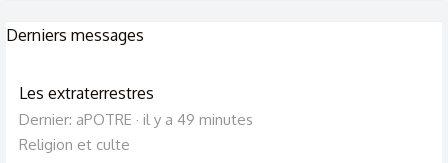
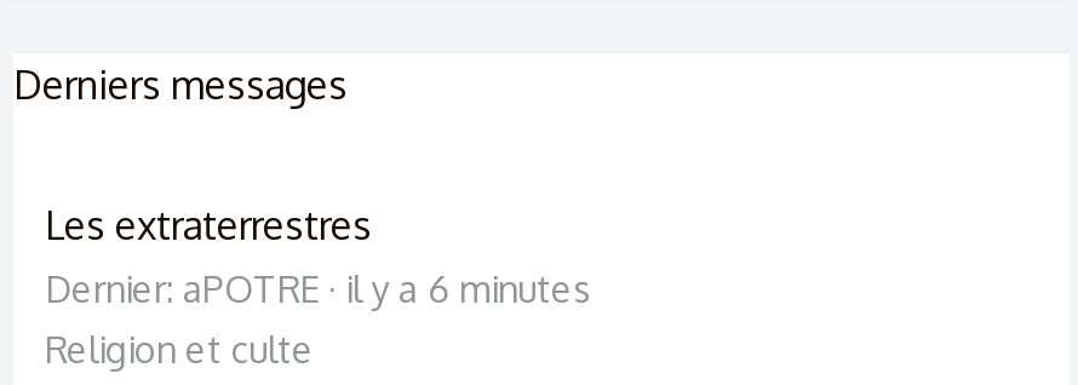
[19,109,253,128] Dernier: aPOTRE il y a 49 minutes -> [45,265,590,311] Dernier: aPOTRE il y a 6 minutes

